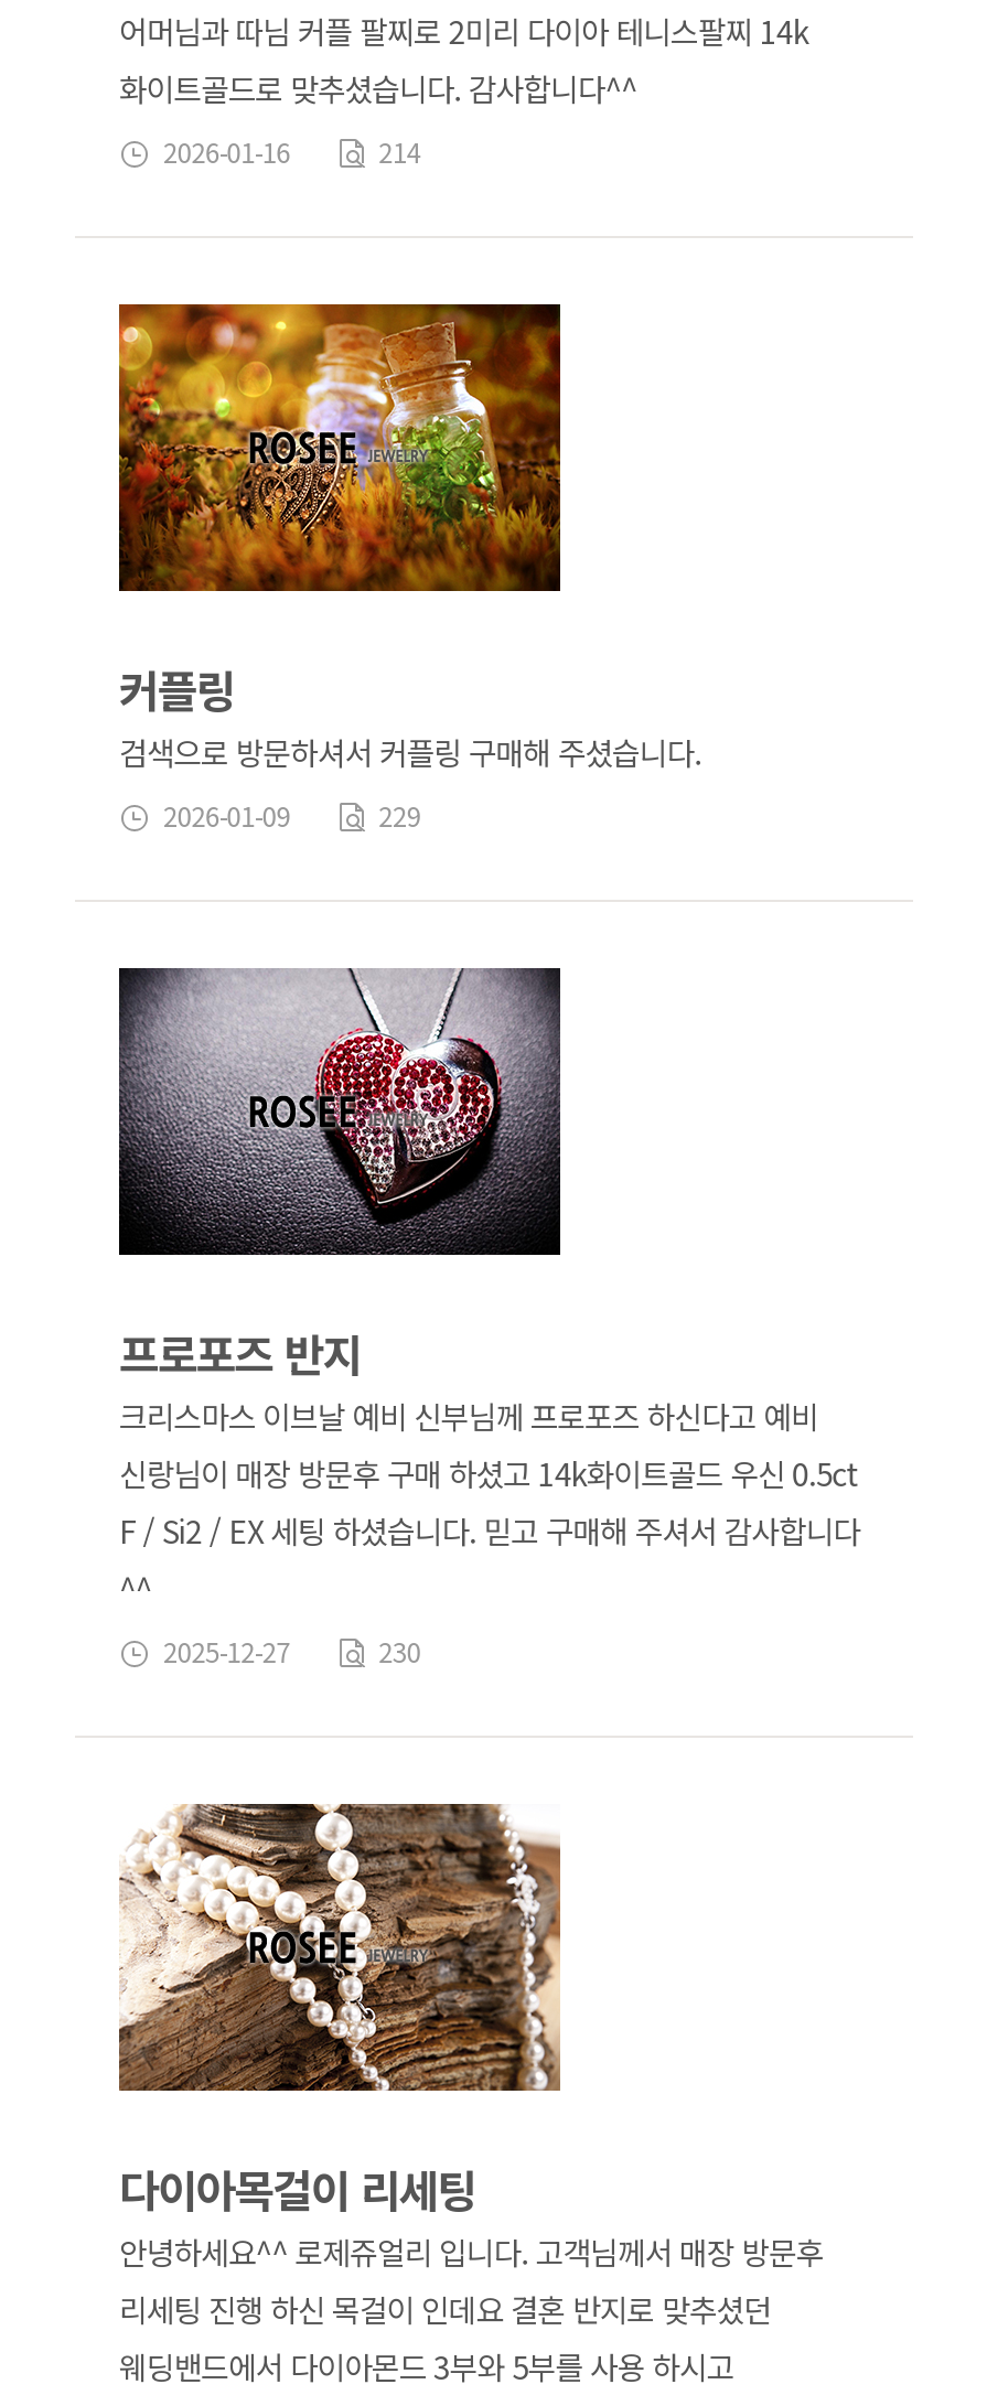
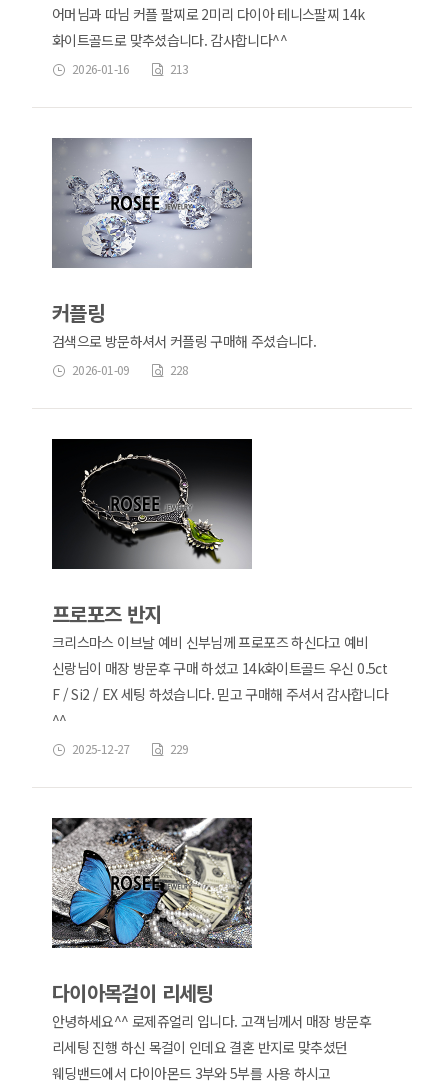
[378,131,421,169] 214 -> [170,59,189,76] 213
[117,302,562,593] [image] -> [51,137,253,268] [image]
[378,795,421,833] 229 -> [170,360,189,377] 228
[119,966,562,1257] [image] -> [53,438,252,569] [image]
[378,1631,421,1668] 230 -> [170,739,189,756] 229
[117,1802,562,2093] [image] -> [51,817,253,949] [image]

